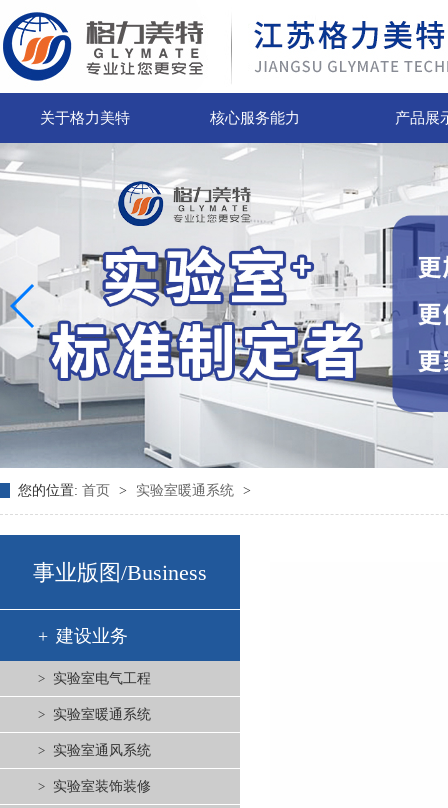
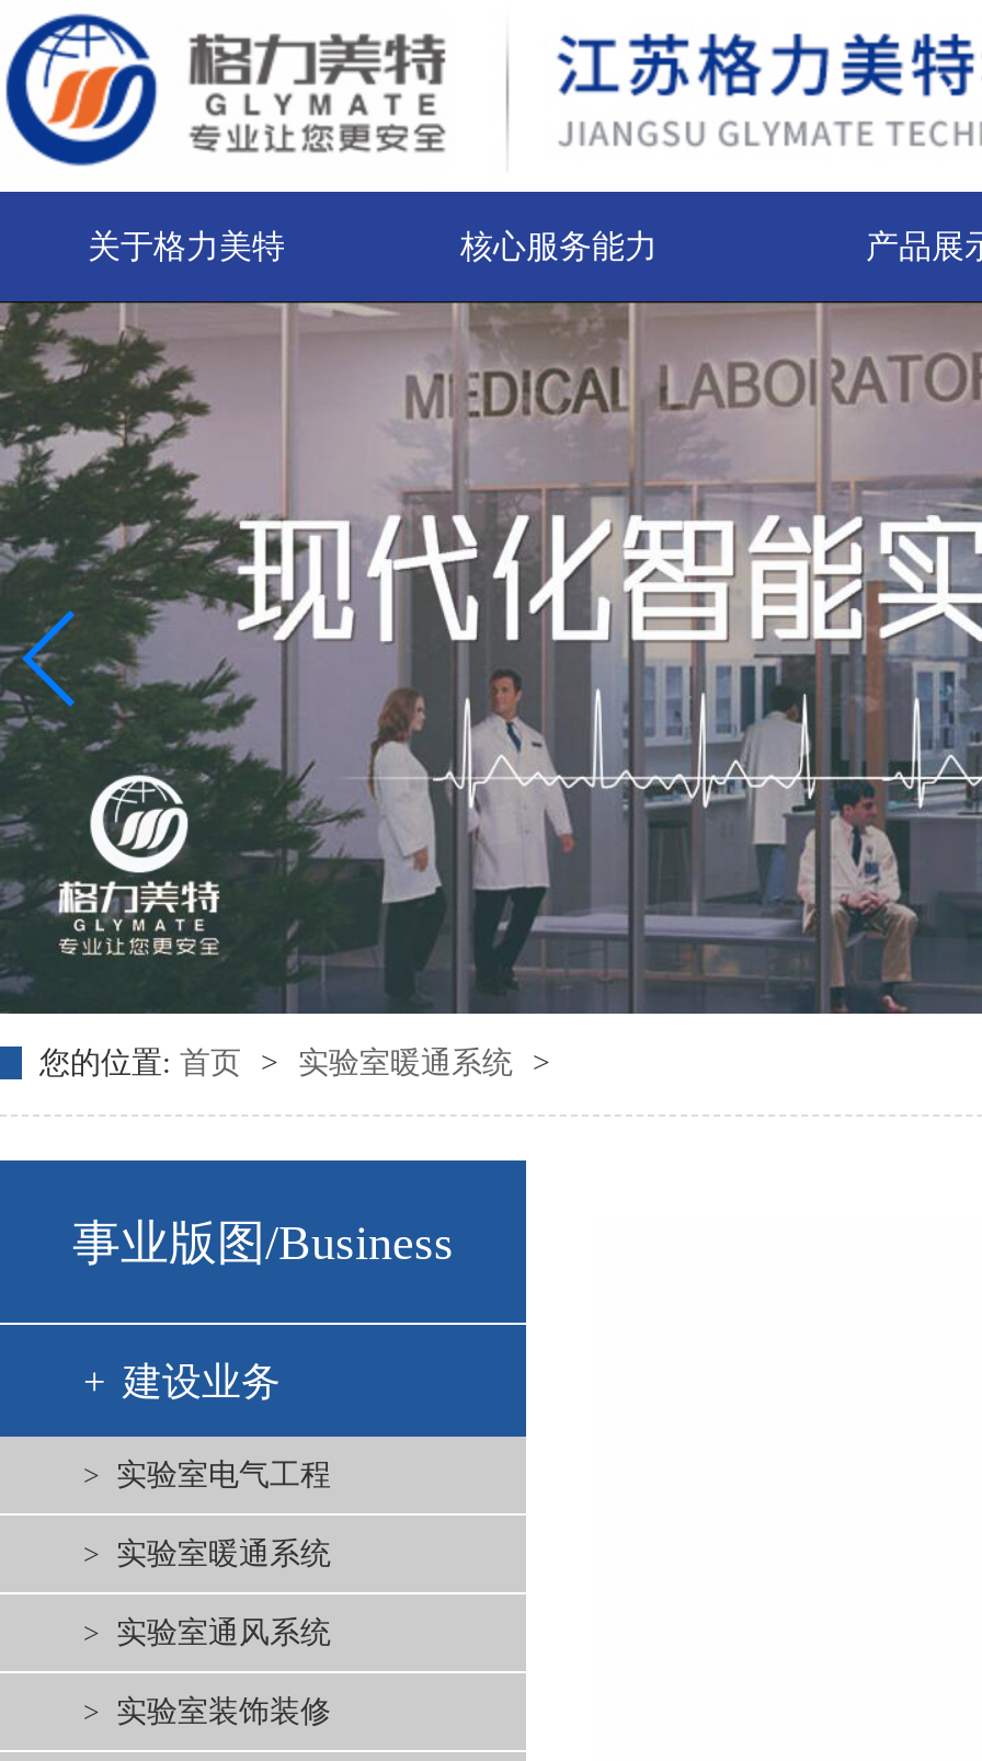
[3,142,445,468] [image] -> [7,299,975,1016] [image]

